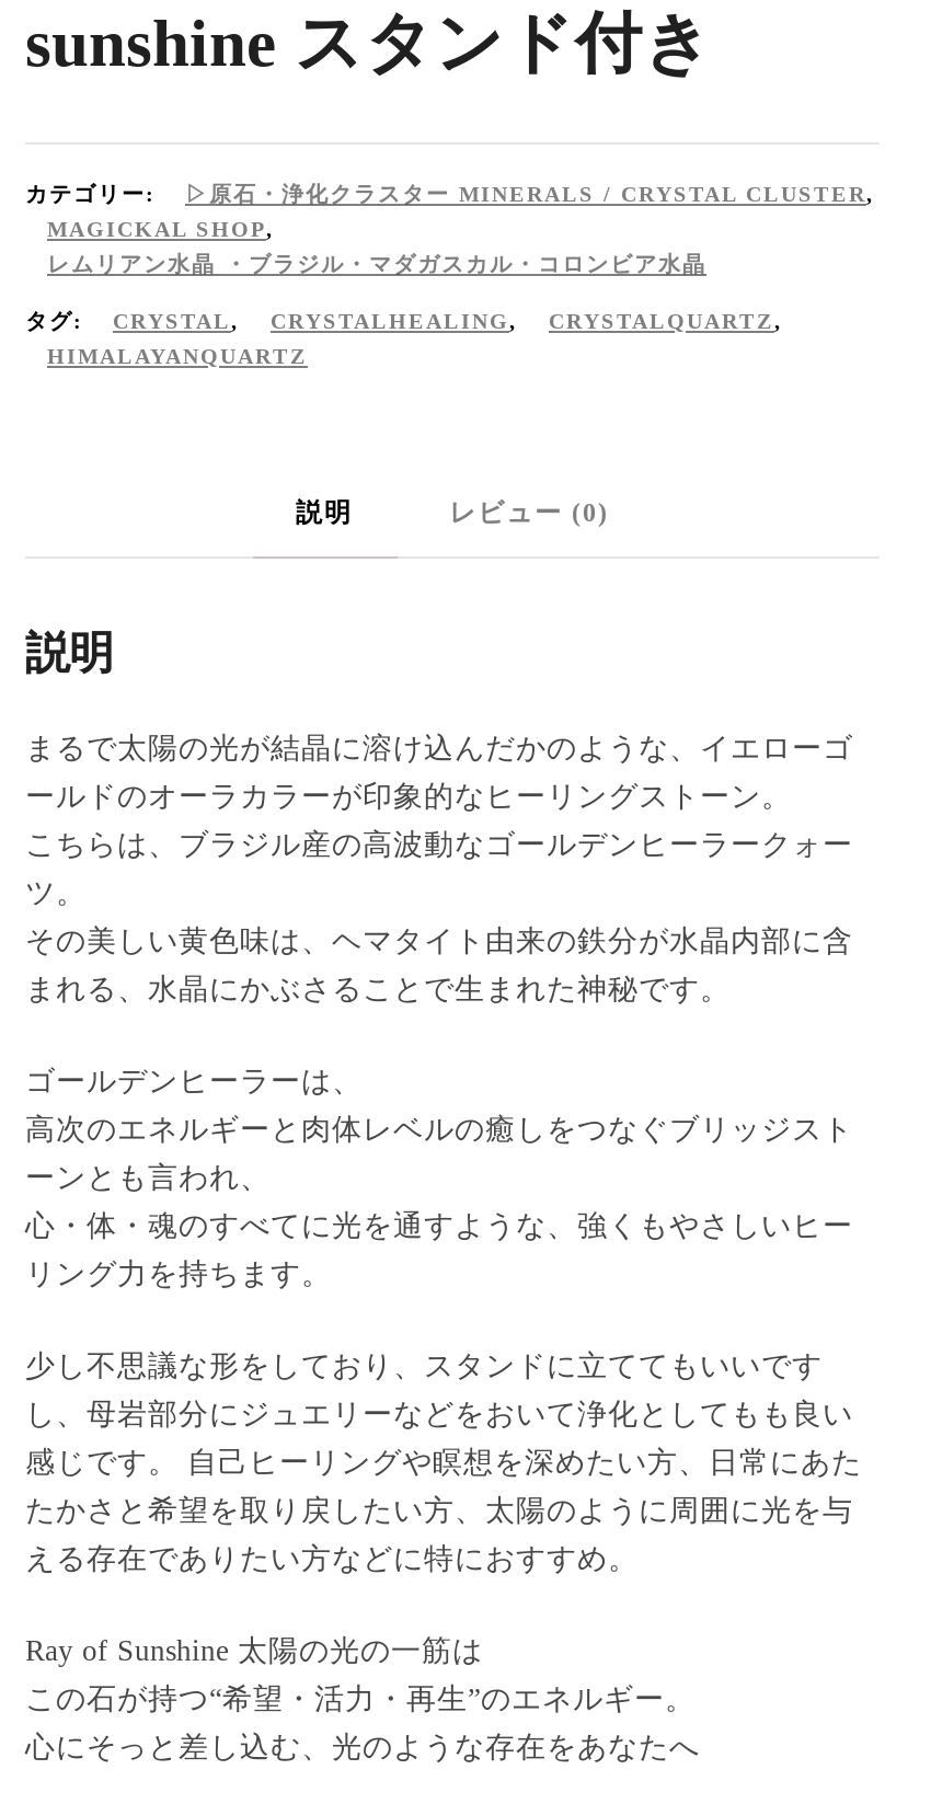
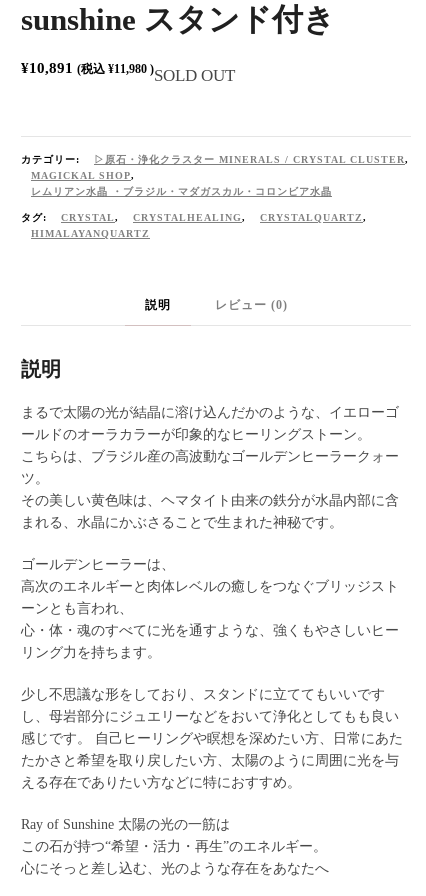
none -> [21,59,235,85] ¥10,891 (税込¥11,980)SOLD OUT

